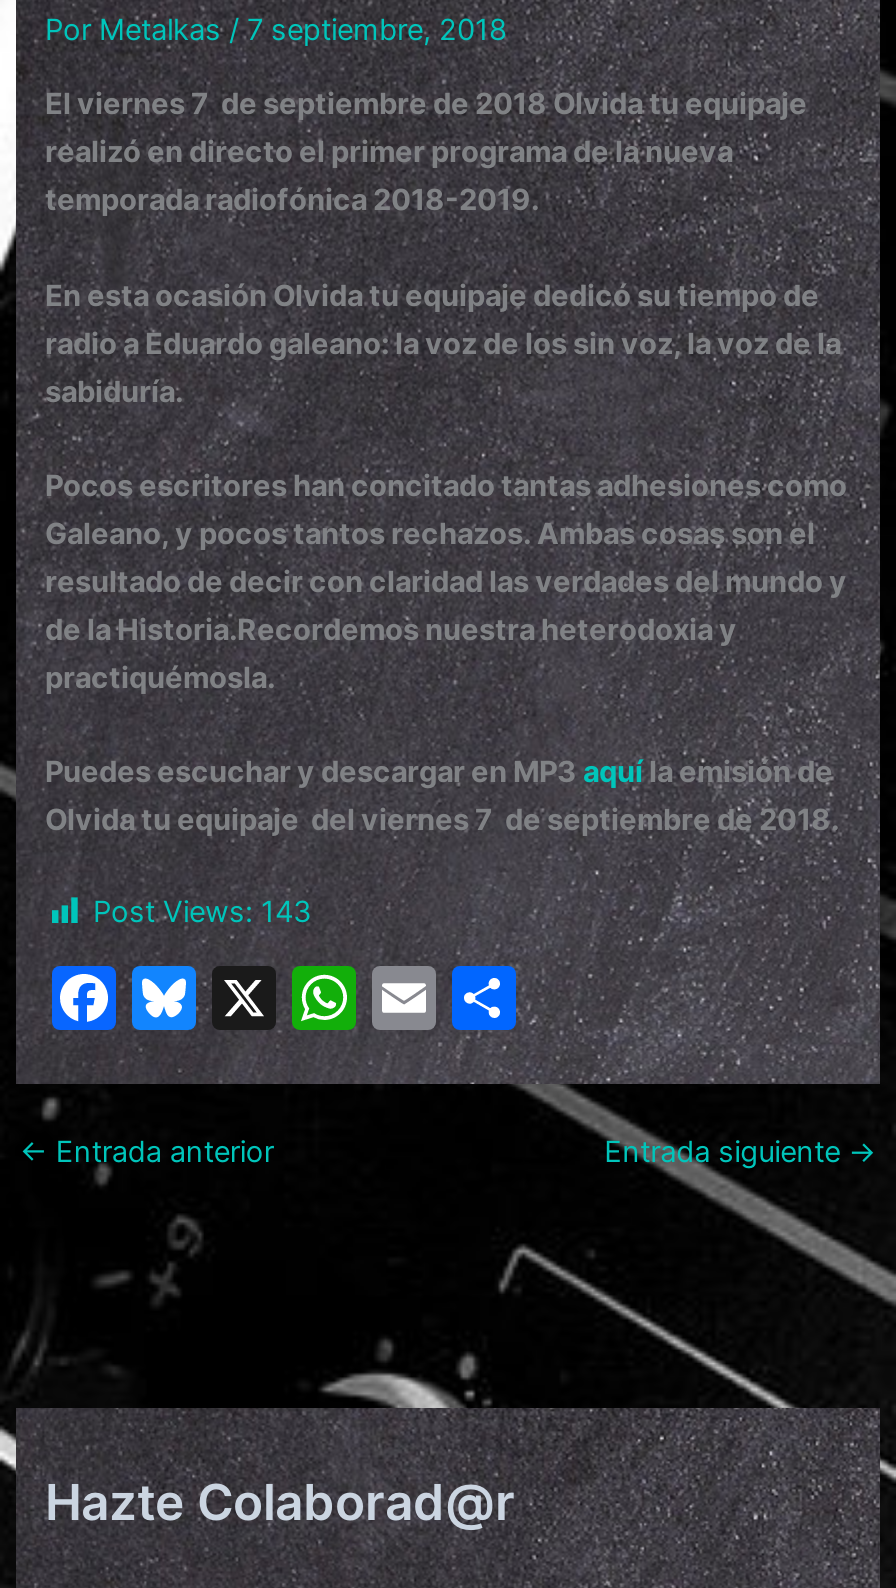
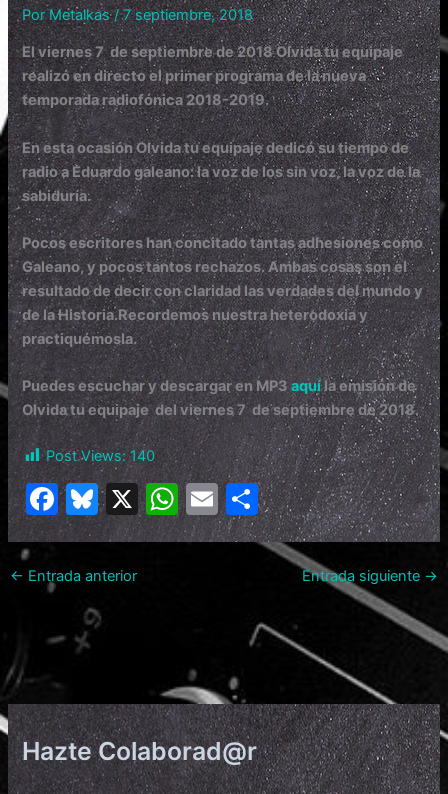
[93,893,311,929] Post Views: 143 -> [46,447,155,465] Post Views: 140

